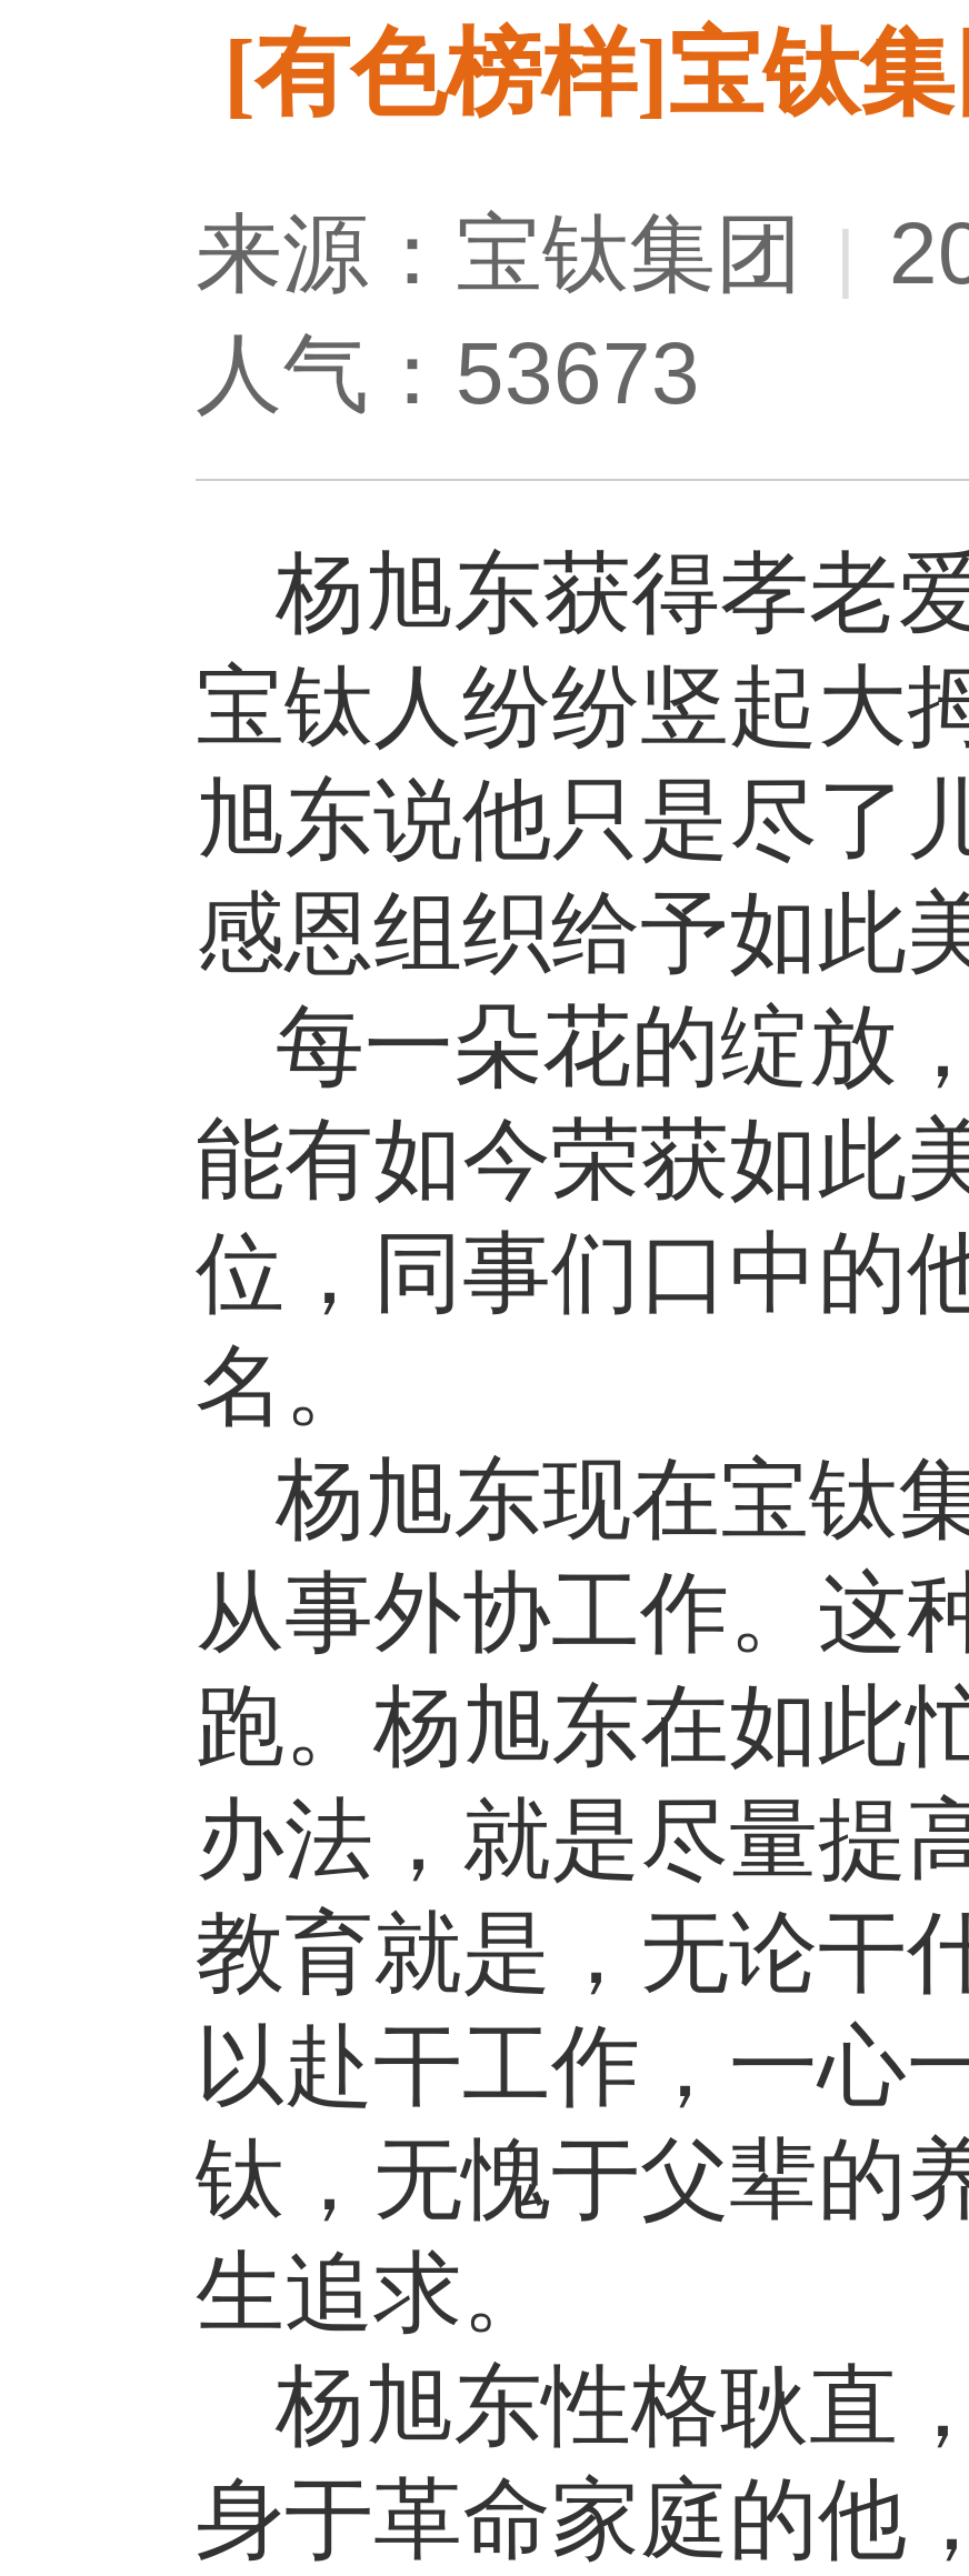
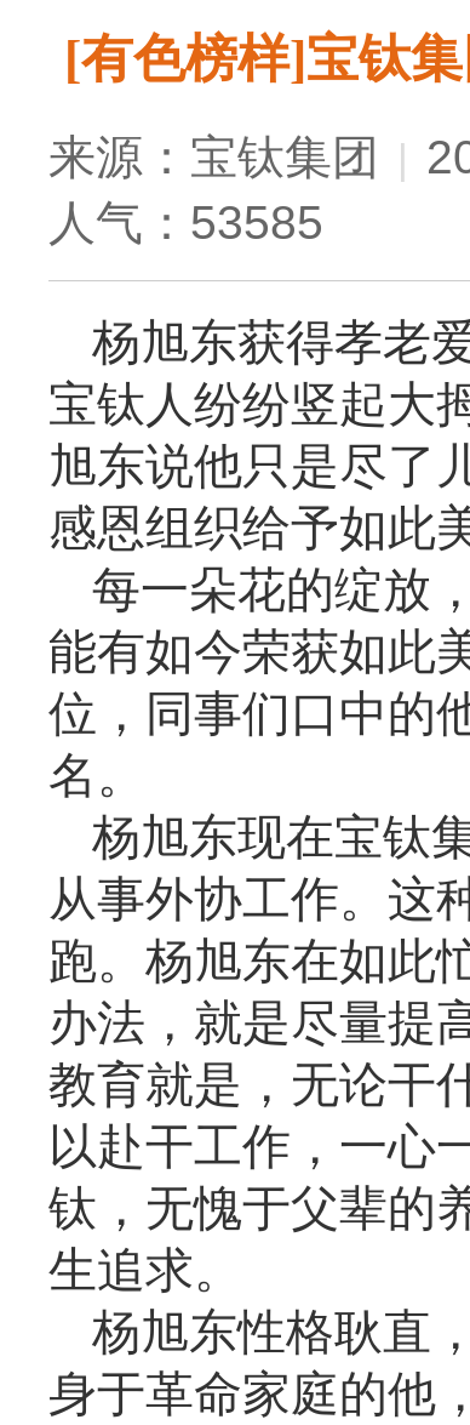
[196,325,700,421] 人气：53673 -> [48,196,323,249] 人气：53585

